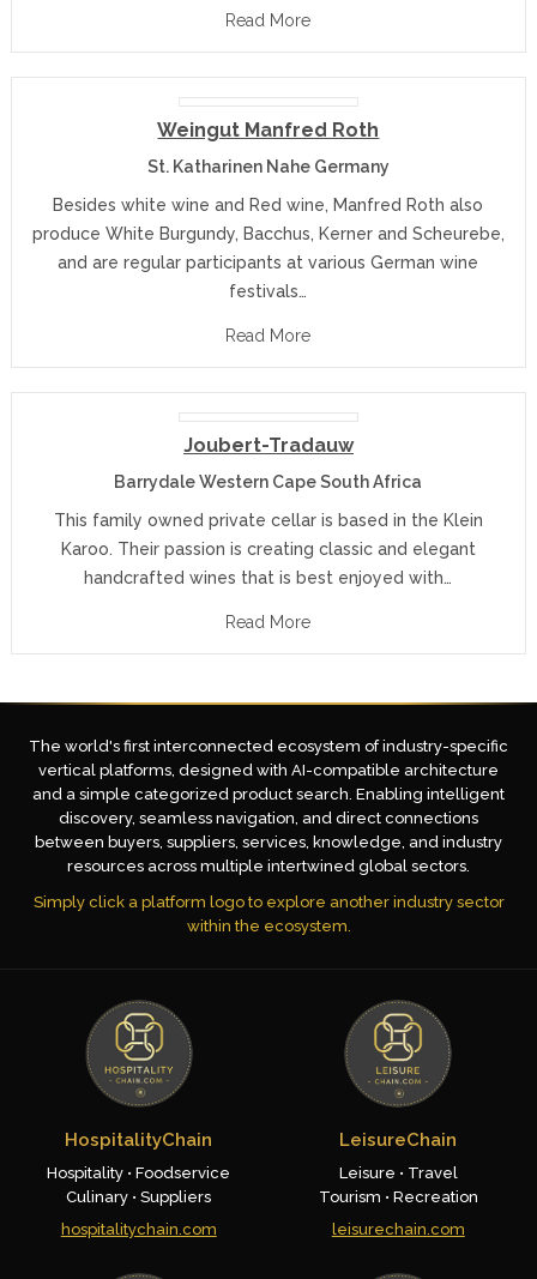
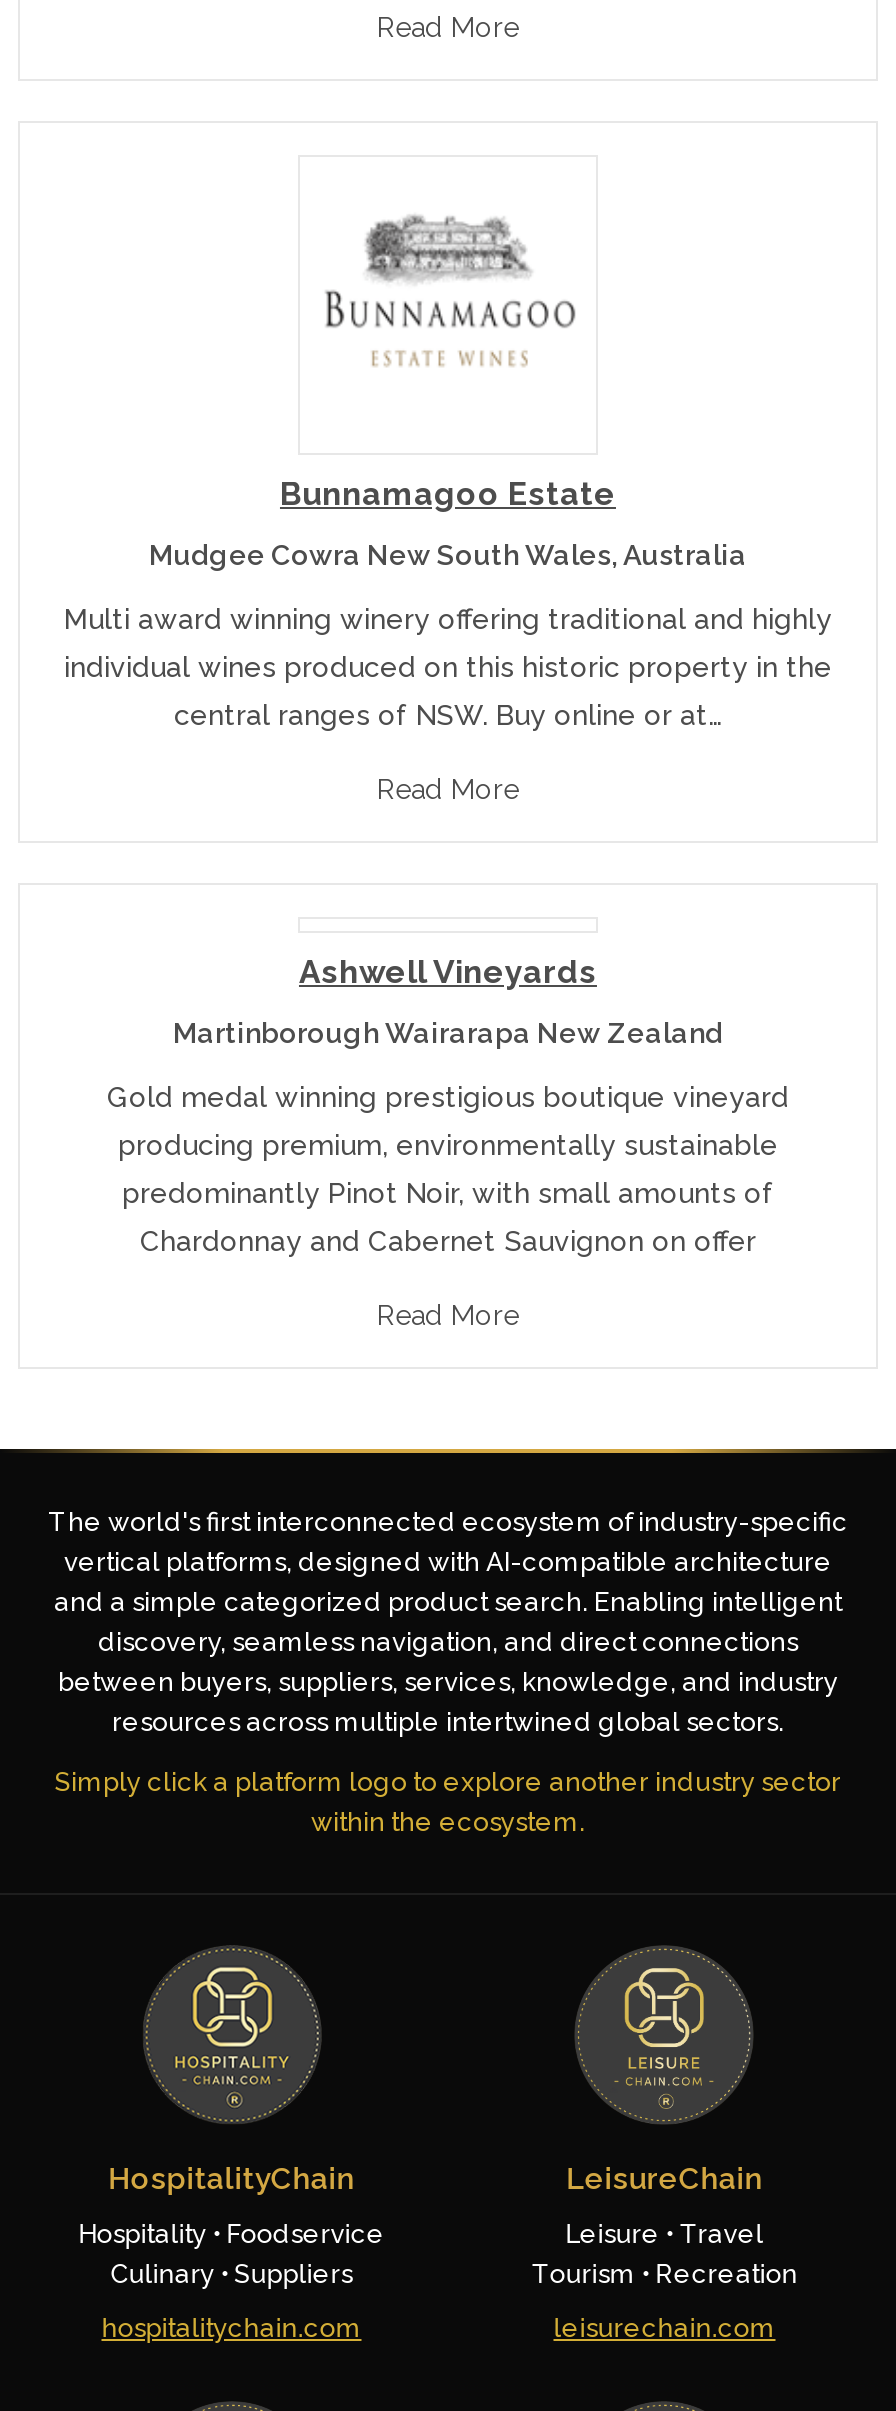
[32,119,505,301] Weingut Manfred Roth | St. Katharinen Nahe Germany | Besides white wine and Red wine, Manfred Roth also | produce White Burgundy, Bacchus, Kerner and Scheurebe, | and are regular participants at various German wine | festivals… -> [64,475,832,731] Bunnamagoo Estate | Mudgee Cowra New South Wales, Australia | Multi award winning winery offering traditional and highly | individual wines produced on this historic property in the | central ranges of NSW. Buy online or at…
[54,434,483,587] Joubert-Tradauw | Barrydale Western Cape South Africa | This family owned private cellar is based in the Klein | Karoo. Their passion is creating classic and elegant | handcrafted wines that is best enjoyed with… -> [107,953,789,1257] Ashwell Vineyards | Martinborough Wairarapa New Zealand | Gold medal winning prestigious boutique vineyard | producing premium, environmentally sustainable | predominantly Pinot Noir, with small amounts of | Chardonnay and Cabernet Sauvignon on offer

